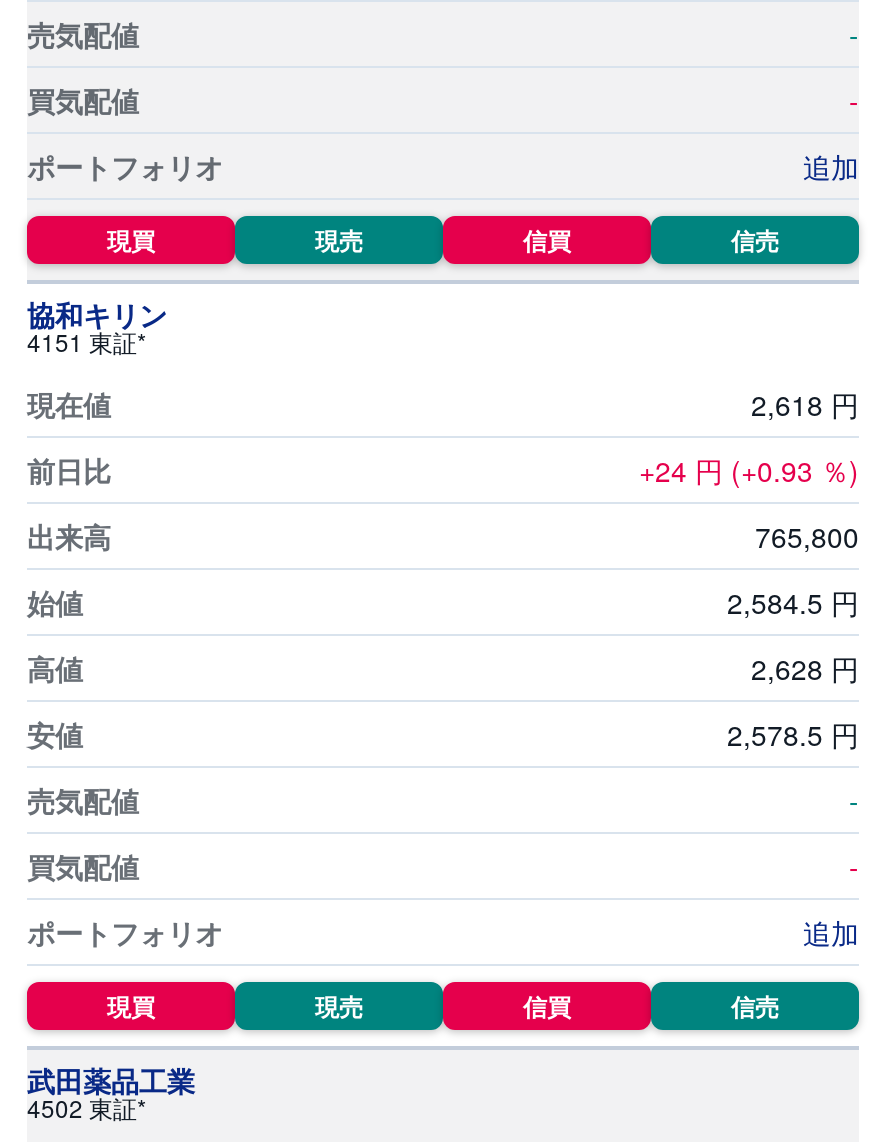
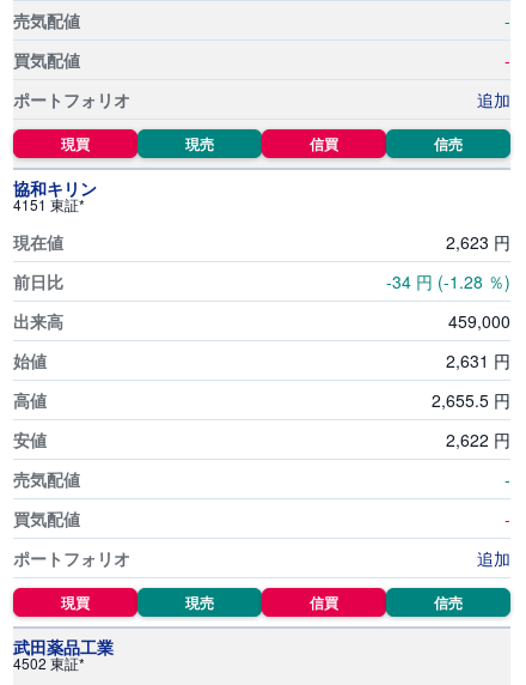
[751,384,859,424] 2,618 円 -> [446,230,510,254] 2,623 円
[639,450,859,490] +24 円 (+0.93 ％) -> [386,269,510,293] -34 円 (-1.28 ％)
[755,516,859,556] 765,800 -> [448,309,510,333] 459,000
[727,582,859,622] 2,584.5 円 -> [446,348,510,372] 2,631 円
[751,648,859,688] 2,628 円 -> [432,388,510,412] 2,655.5 円
[727,714,859,754] 2,578.5 円 -> [446,428,510,451] 2,622 円

